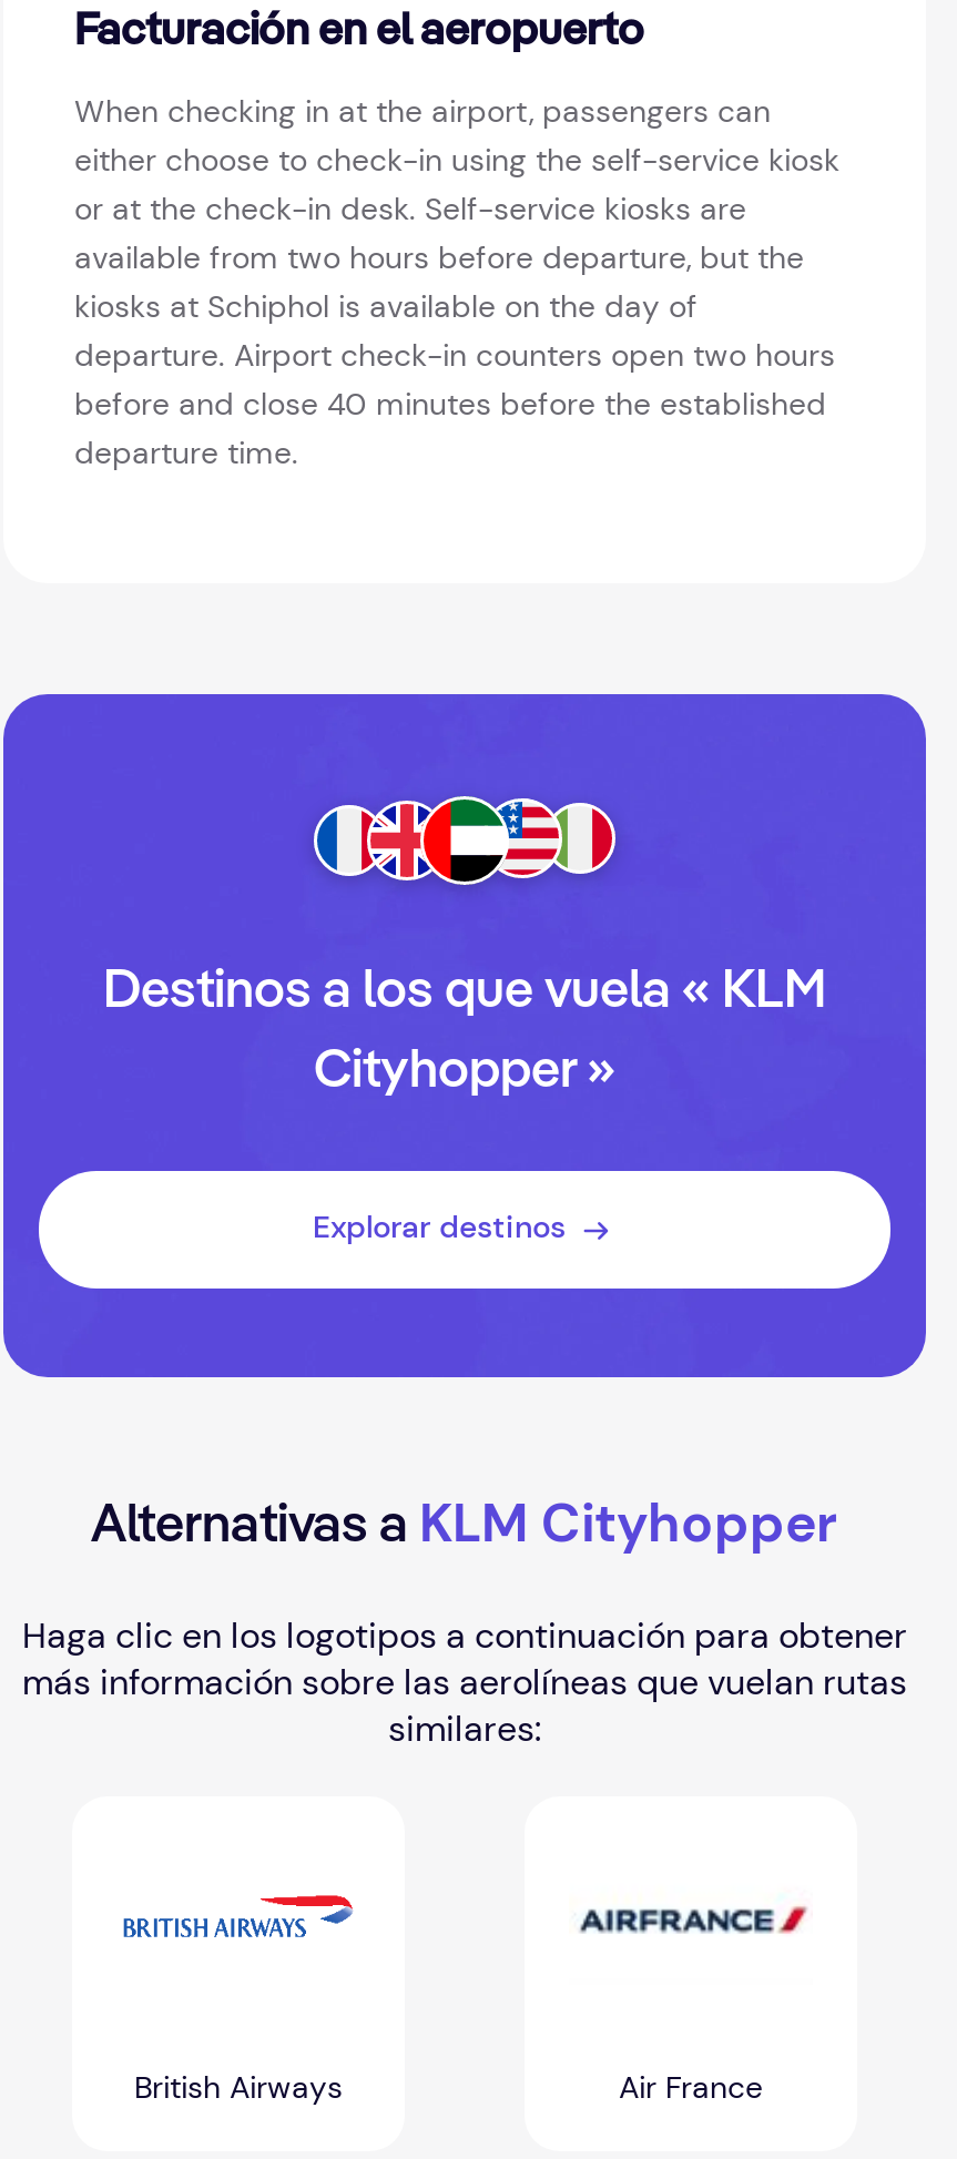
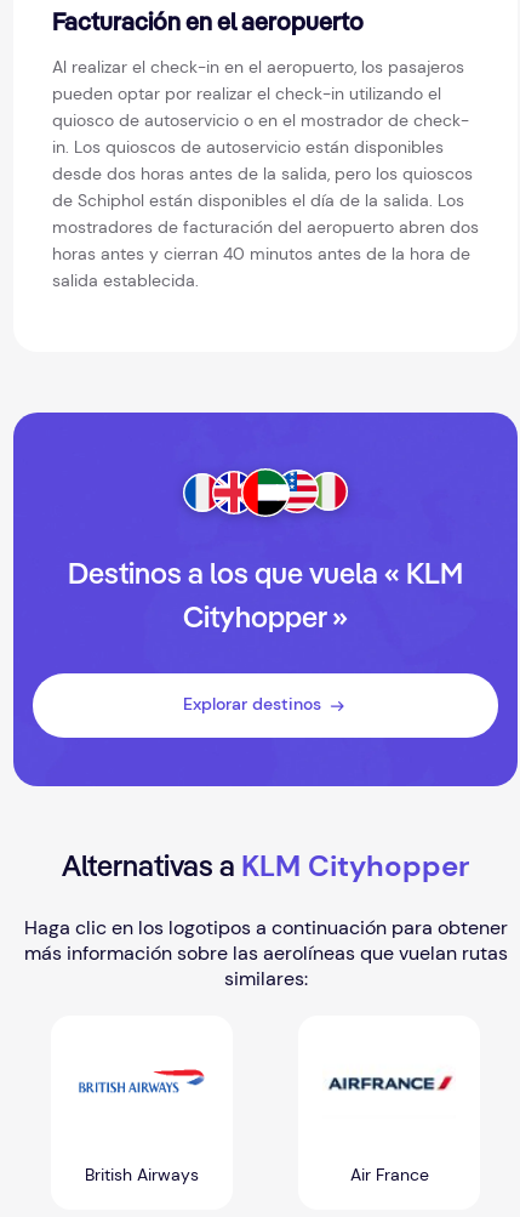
[74,91,839,472] When checking in at the airport, passengers can | either choose to check-in using the self-service kiosk | or at the check-in desk. Self-service kiosks are | available from two hours before departure, but the | kiosks at Schiphol is available on the day of | departure. Airport check-in counters open two hours | before and close 40 minutes before the established | departure time. -> [52,56,479,291] Al realizar el check-in en el aeropuerto, los pasajeros | pueden optar por realizar el check-in utilizando el | quiosco de autoservicio o en el mostrador de check- | in. Los quioscos de autoservicio están disponibles | desde dos horas antes de la salida, pero los quioscos | de Schiphol están disponibles el día de la salida. Los | mostradores de facturación del aeropuerto abren dos | horas antes y cierran 40 minutos antes de la hora de | salida establecida.

